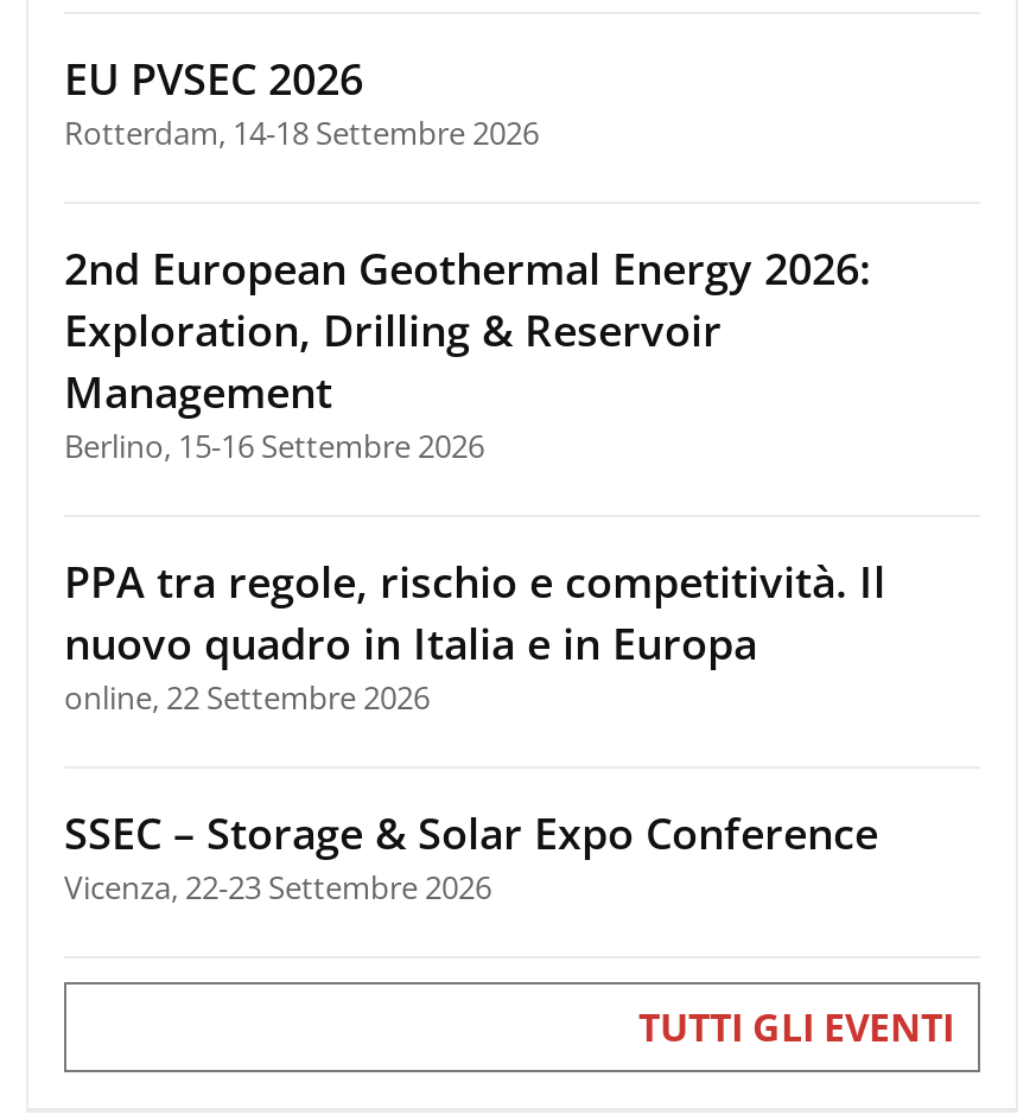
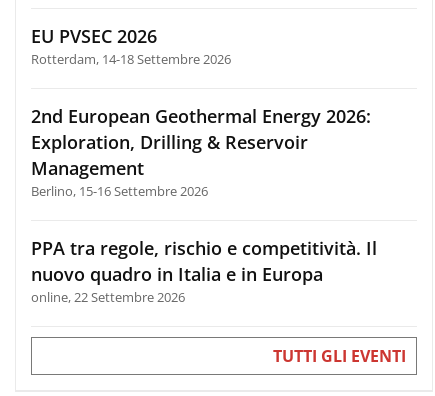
[64,804,878,908] SSEC – Storage & Solar Expo Conference | Vicenza, 22-23 Settembre 2026 -> none

